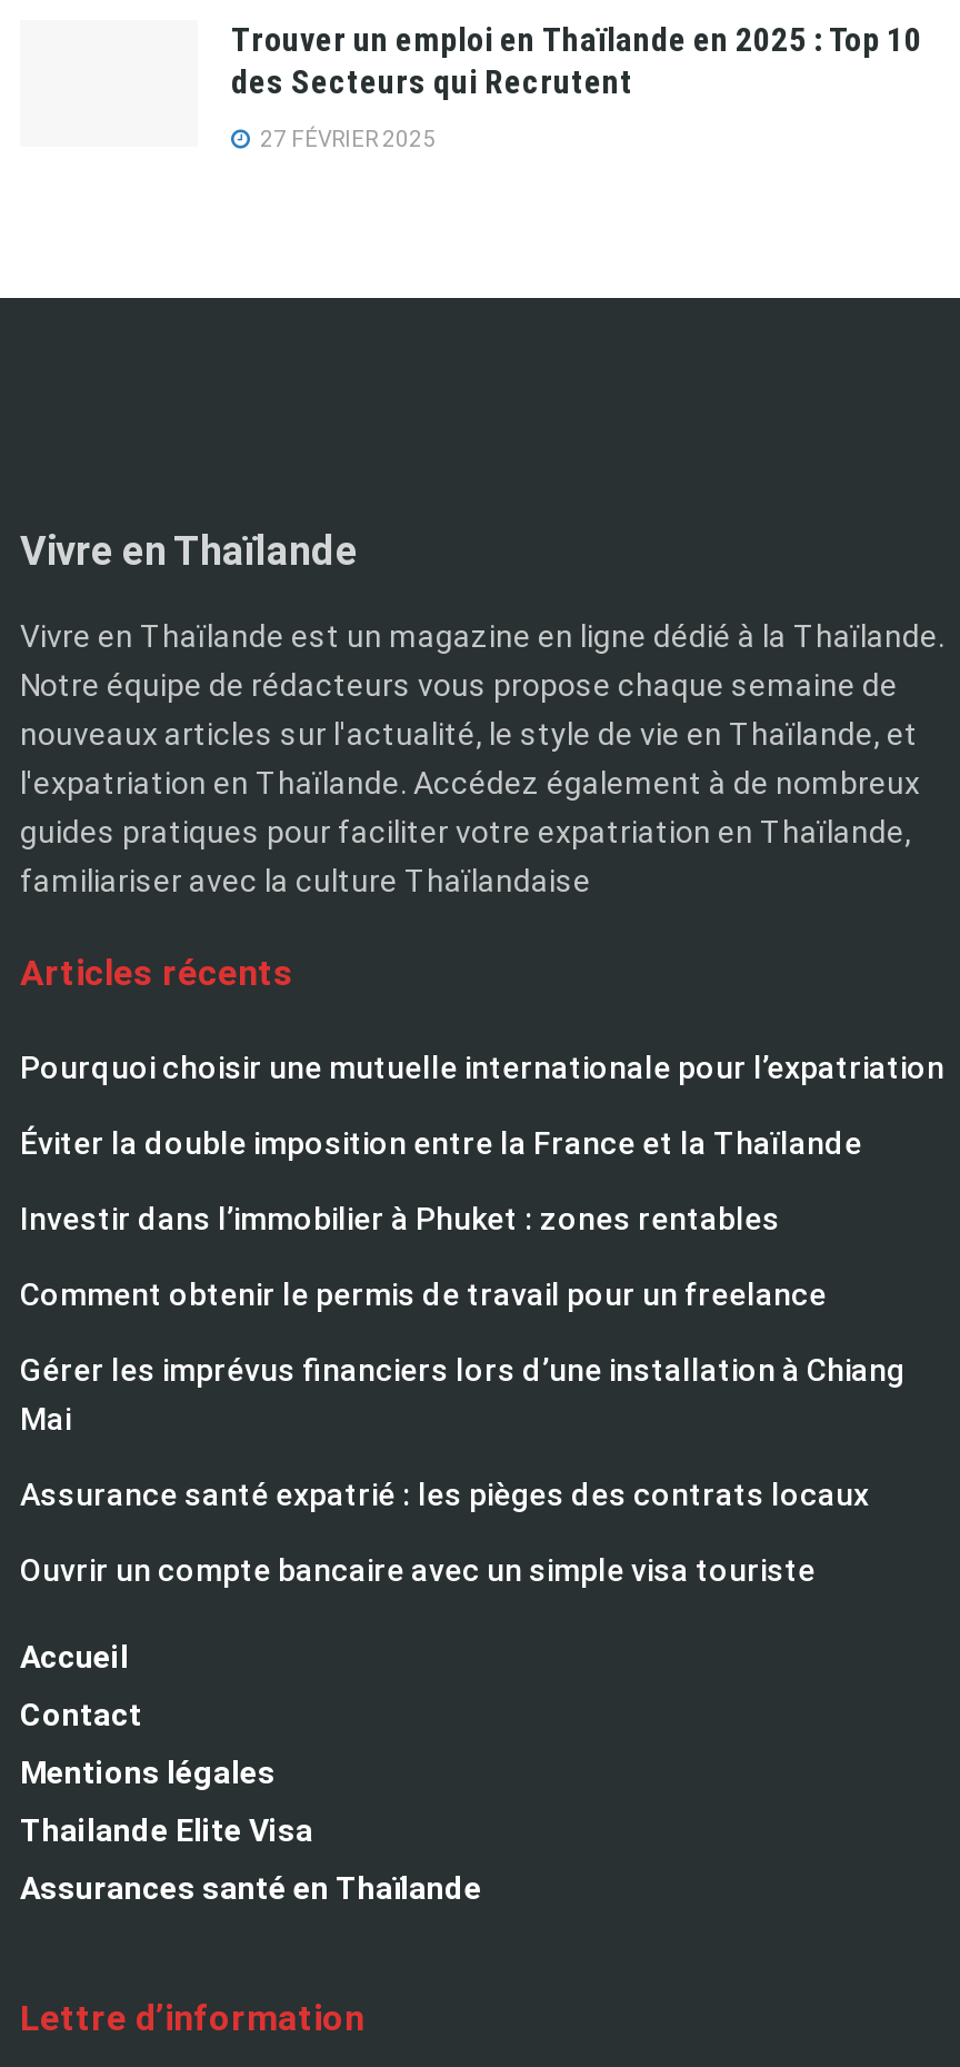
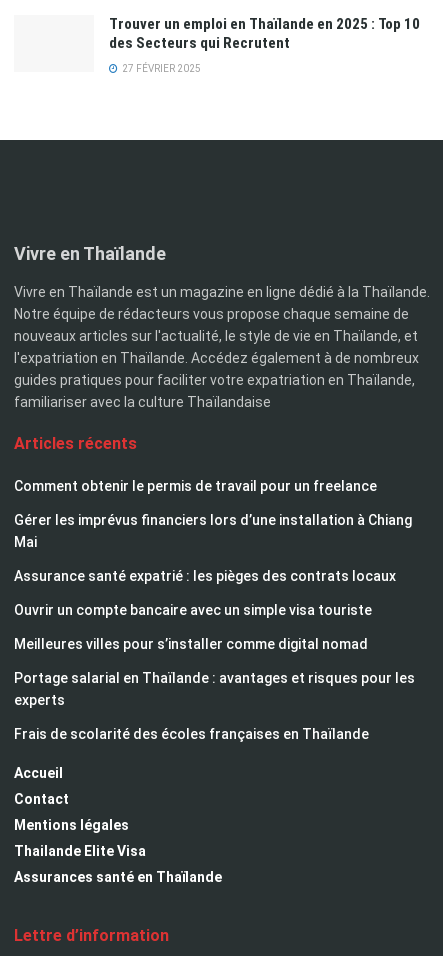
[20,1049,944,1235] Pourquoi choisir une mutuelle internationale pour l’expatriation | Éviter la double imposition entre la France et la Thaïlande | Investir dans l’immobilier à Phuket : zones rentables -> none
moved [20,1275,904,1587] -> [14,477,412,617]: Comment obtenir le permis de travail pour un freelance | Gérer les imprévus financiers lors d’une installation à Chiang | Mai | Assurance santé expatrié : les pièges des contrats locaux | Ouvrir un compte bancaire avec un simple visa touriste
none -> [14,635,415,741] Meilleures villes pour s’installer comme digital nomad | Portage salarial en Thaïlande : avantages et risques pour les | experts | Frais de scolarité des écoles françaises en Thaïlande

